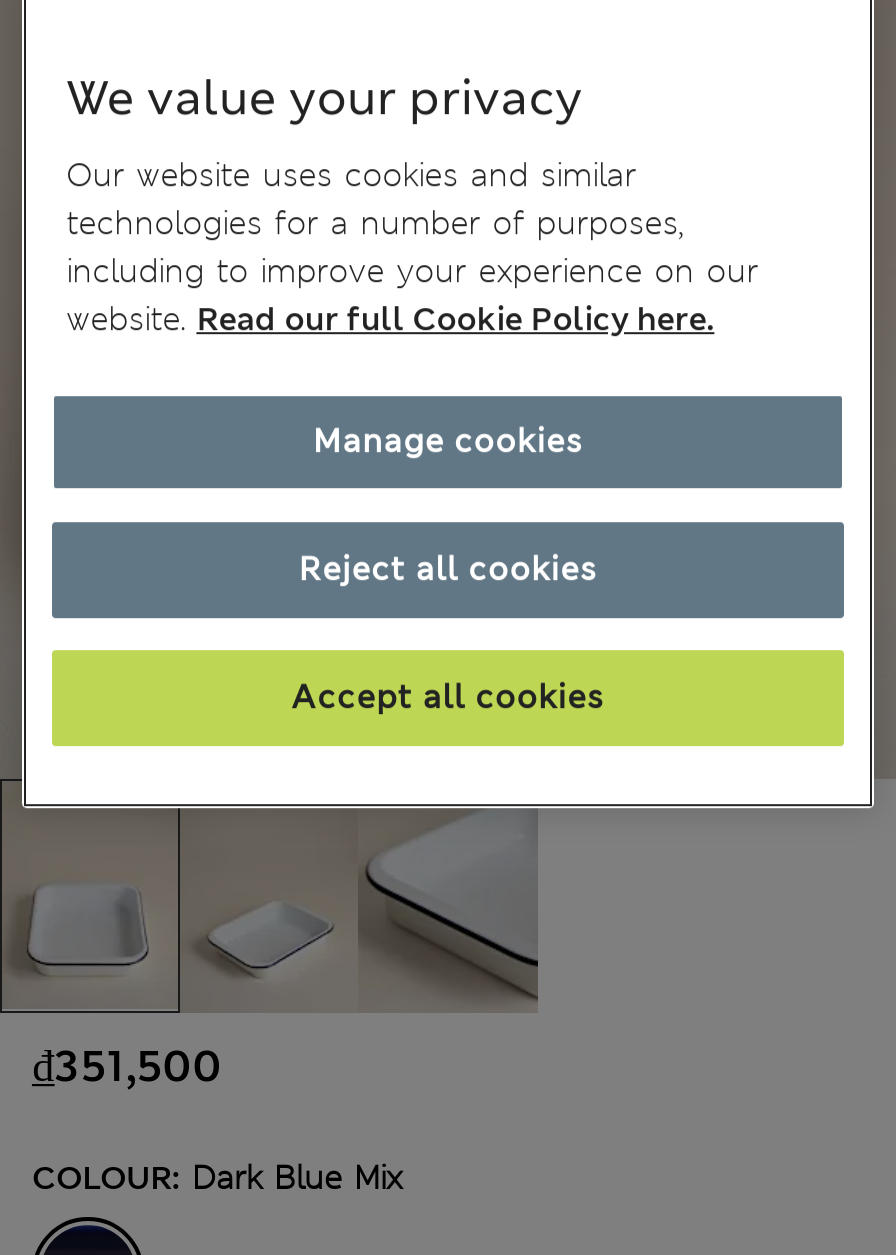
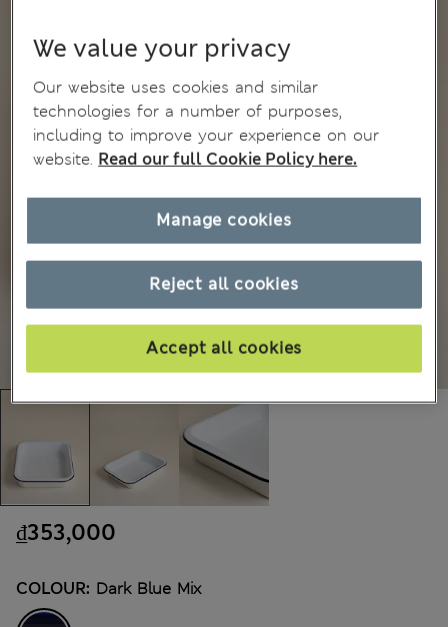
[32,1036,222,1094] ₫351,500 -> [16,518,116,547] ₫353,000

